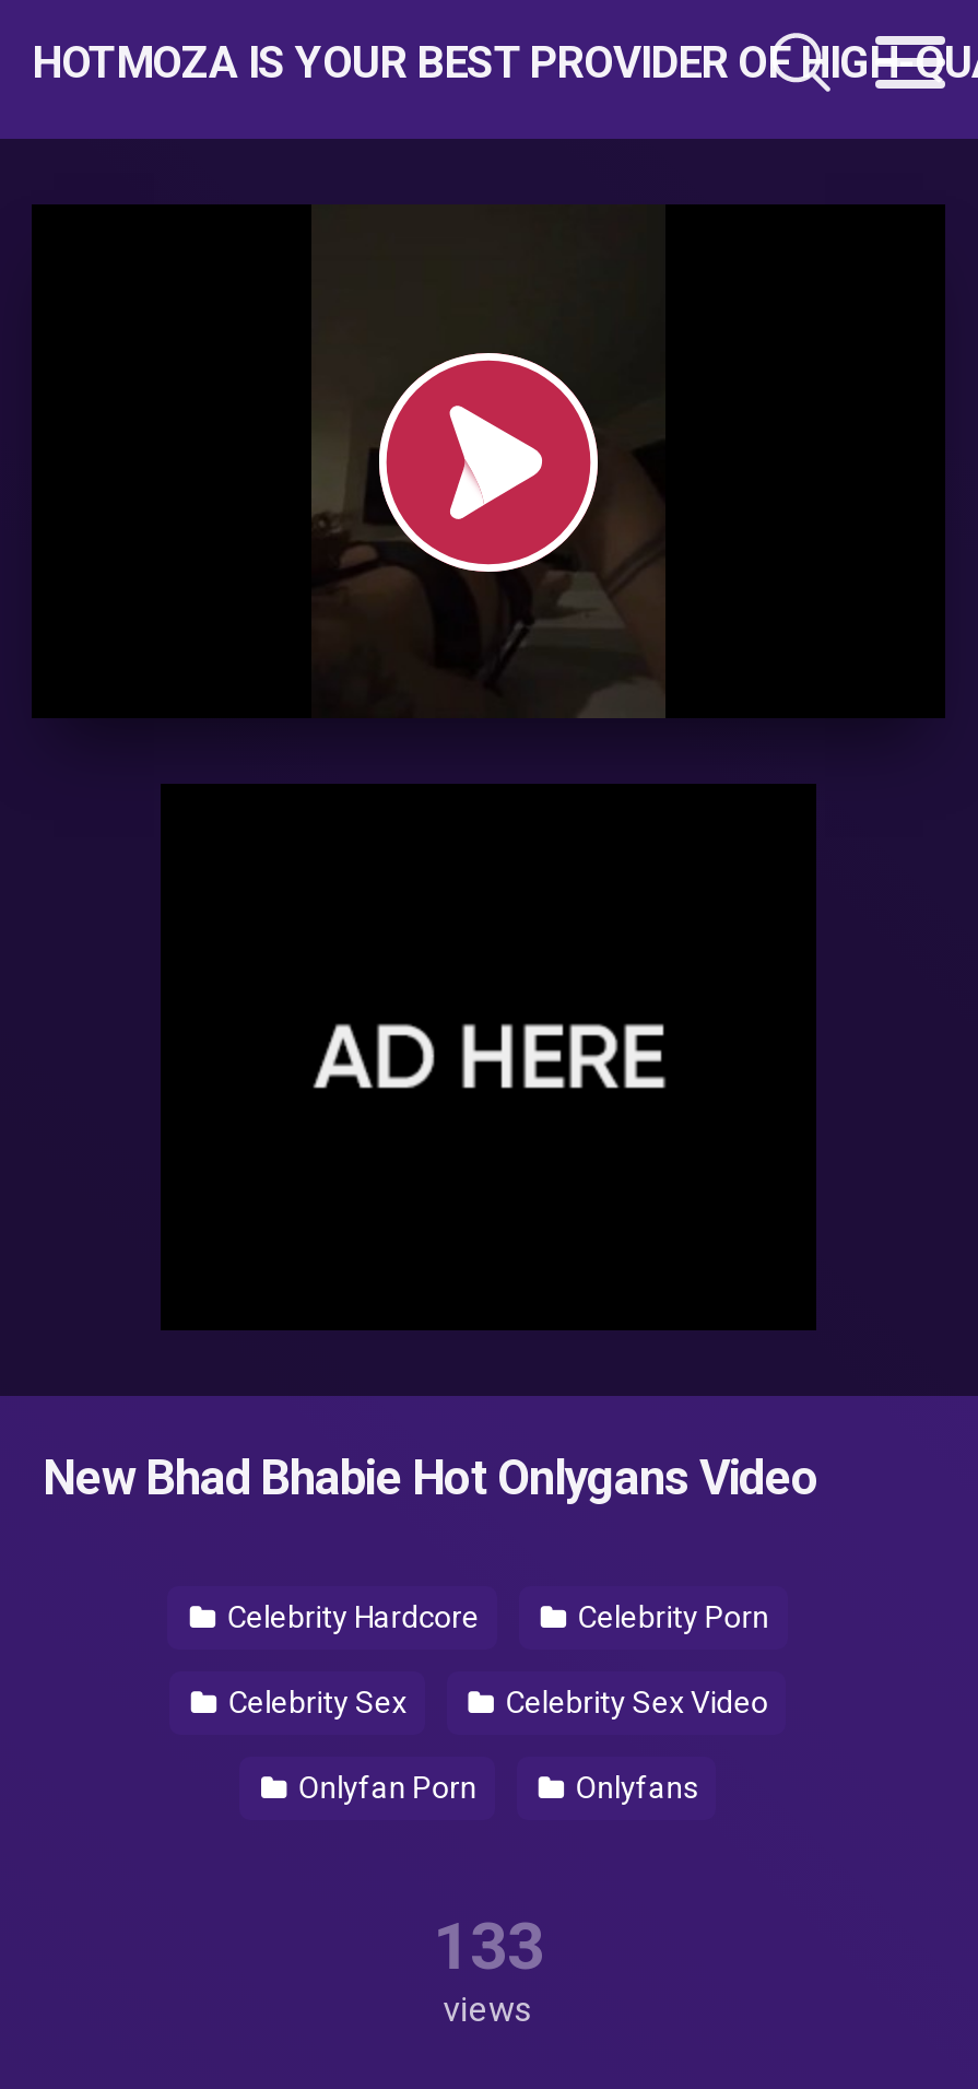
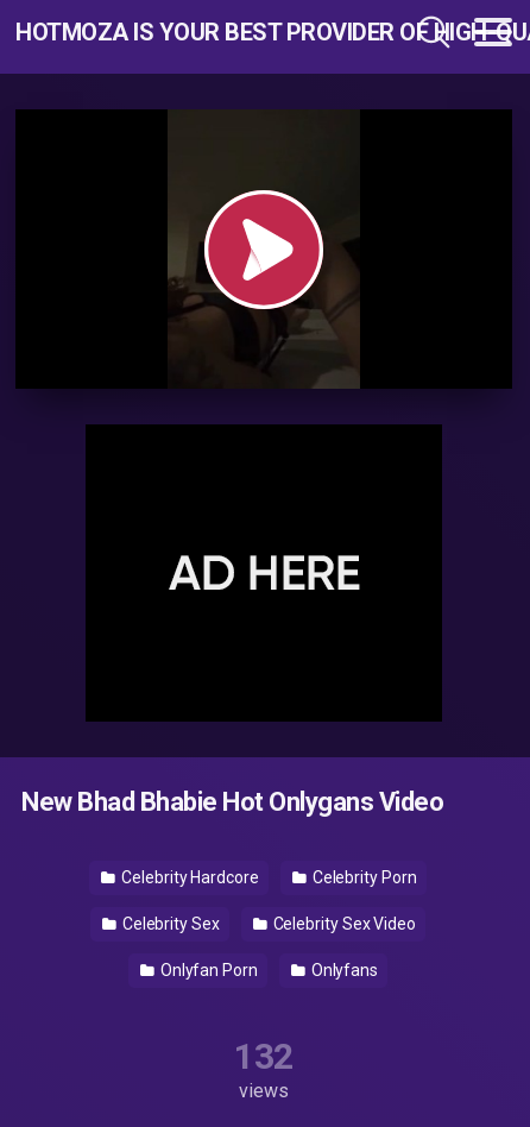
[433,1908,544,1984] 133 -> [234,1036,294,1077] 132

